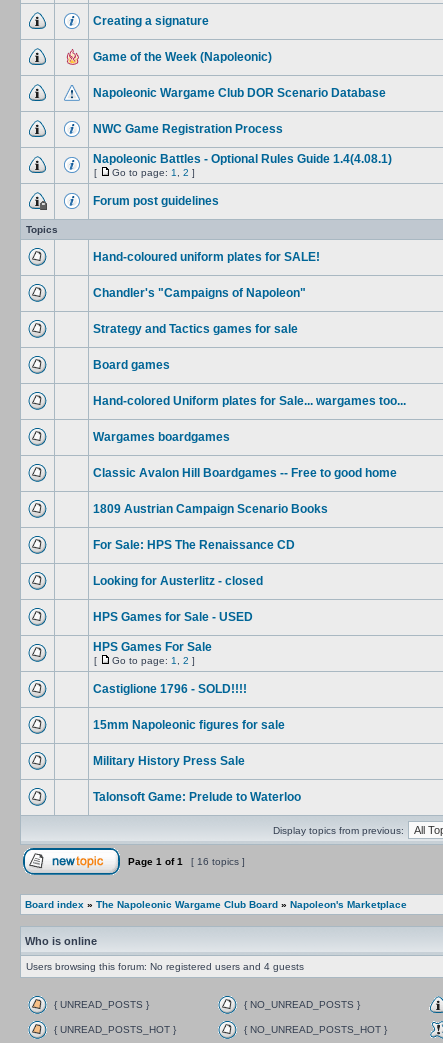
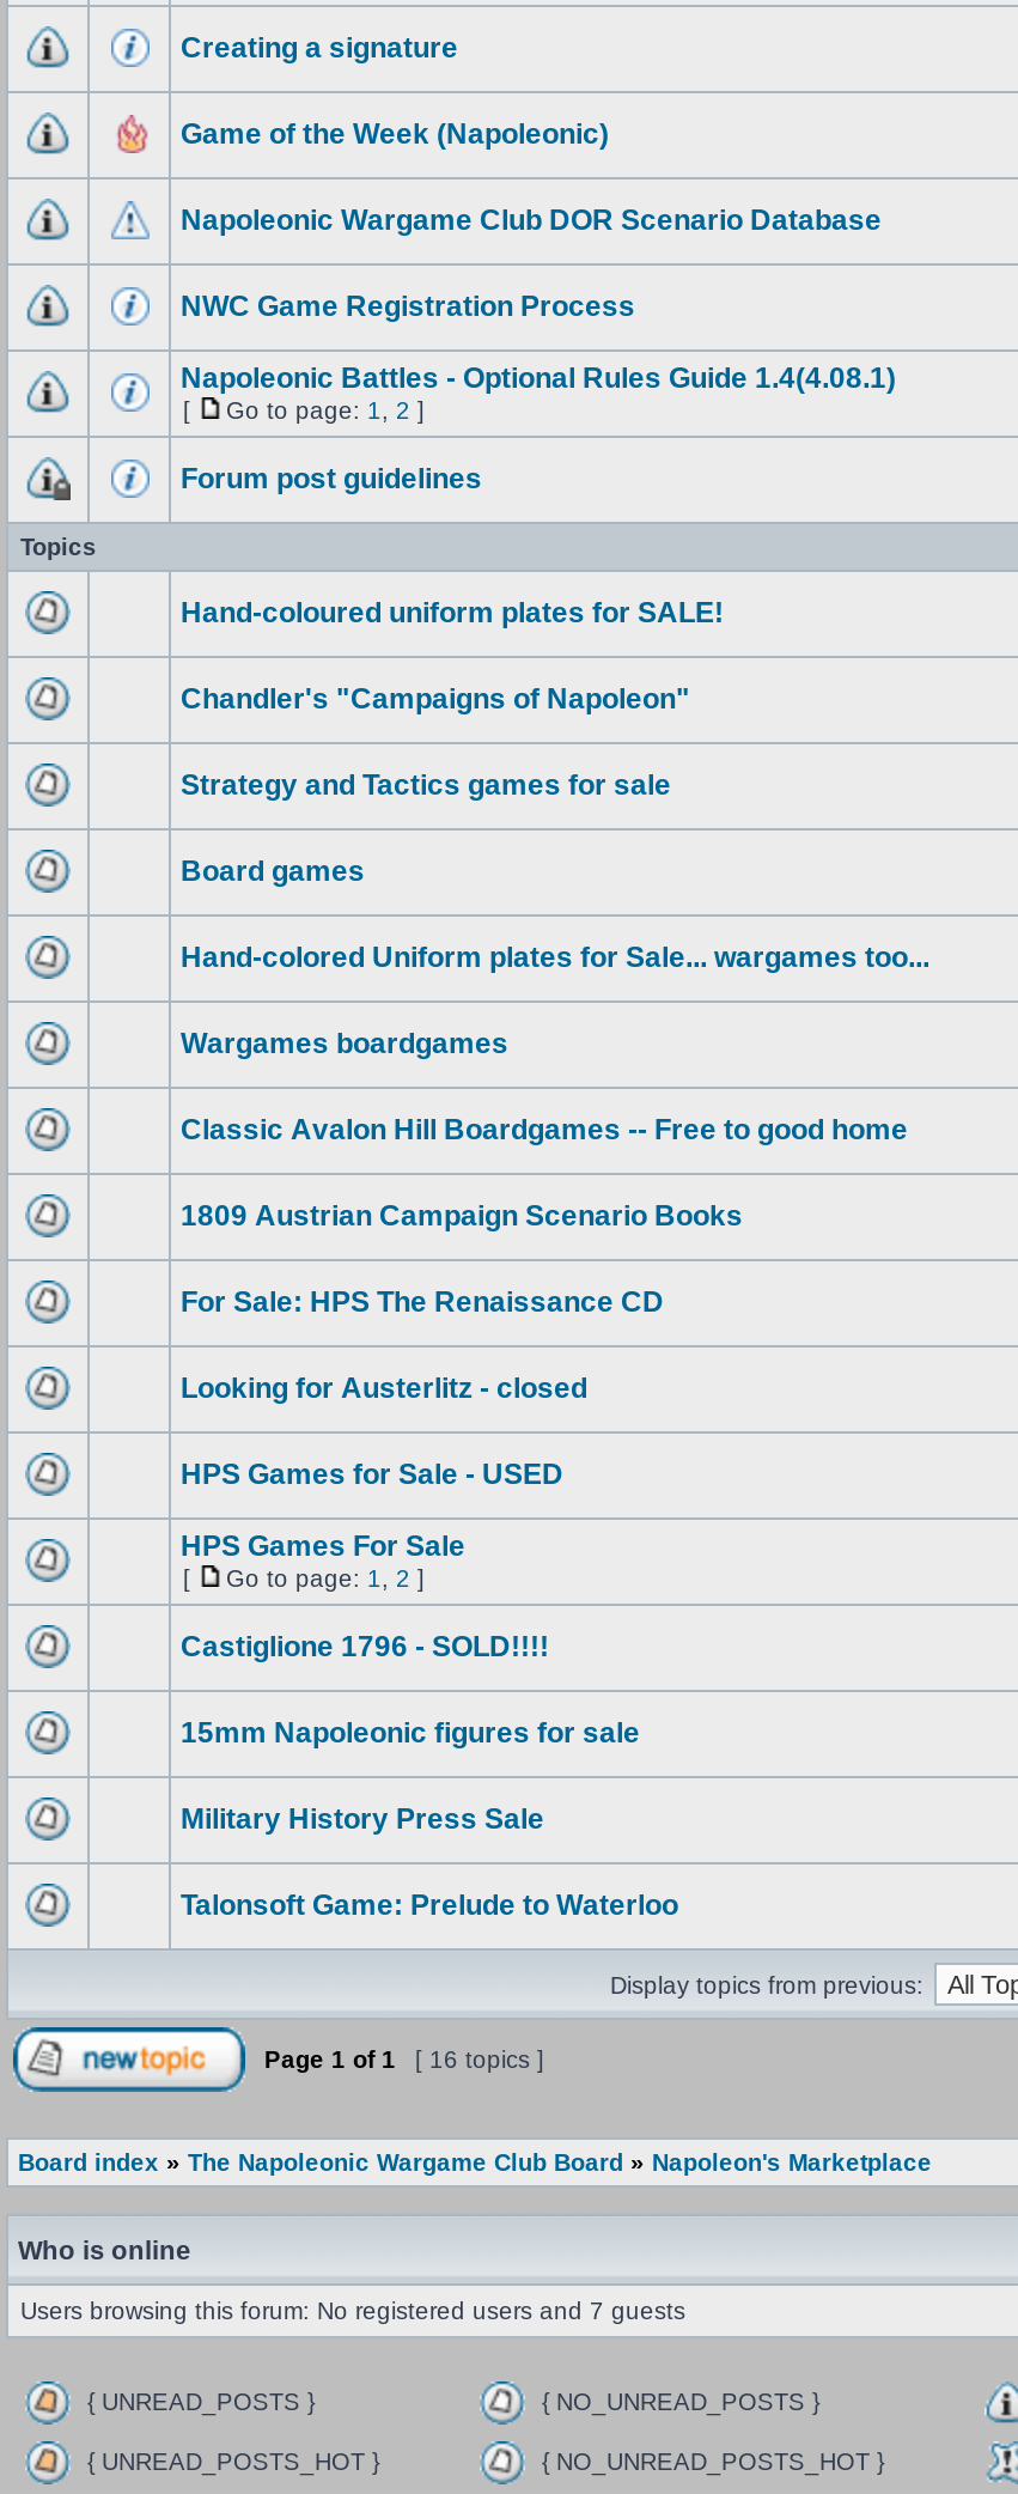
[26,961,304,972] Users browsing this forum: No registered users and 4 guests -> [20,2298,685,2324] Users browsing this forum: No registered users and 7 guests

